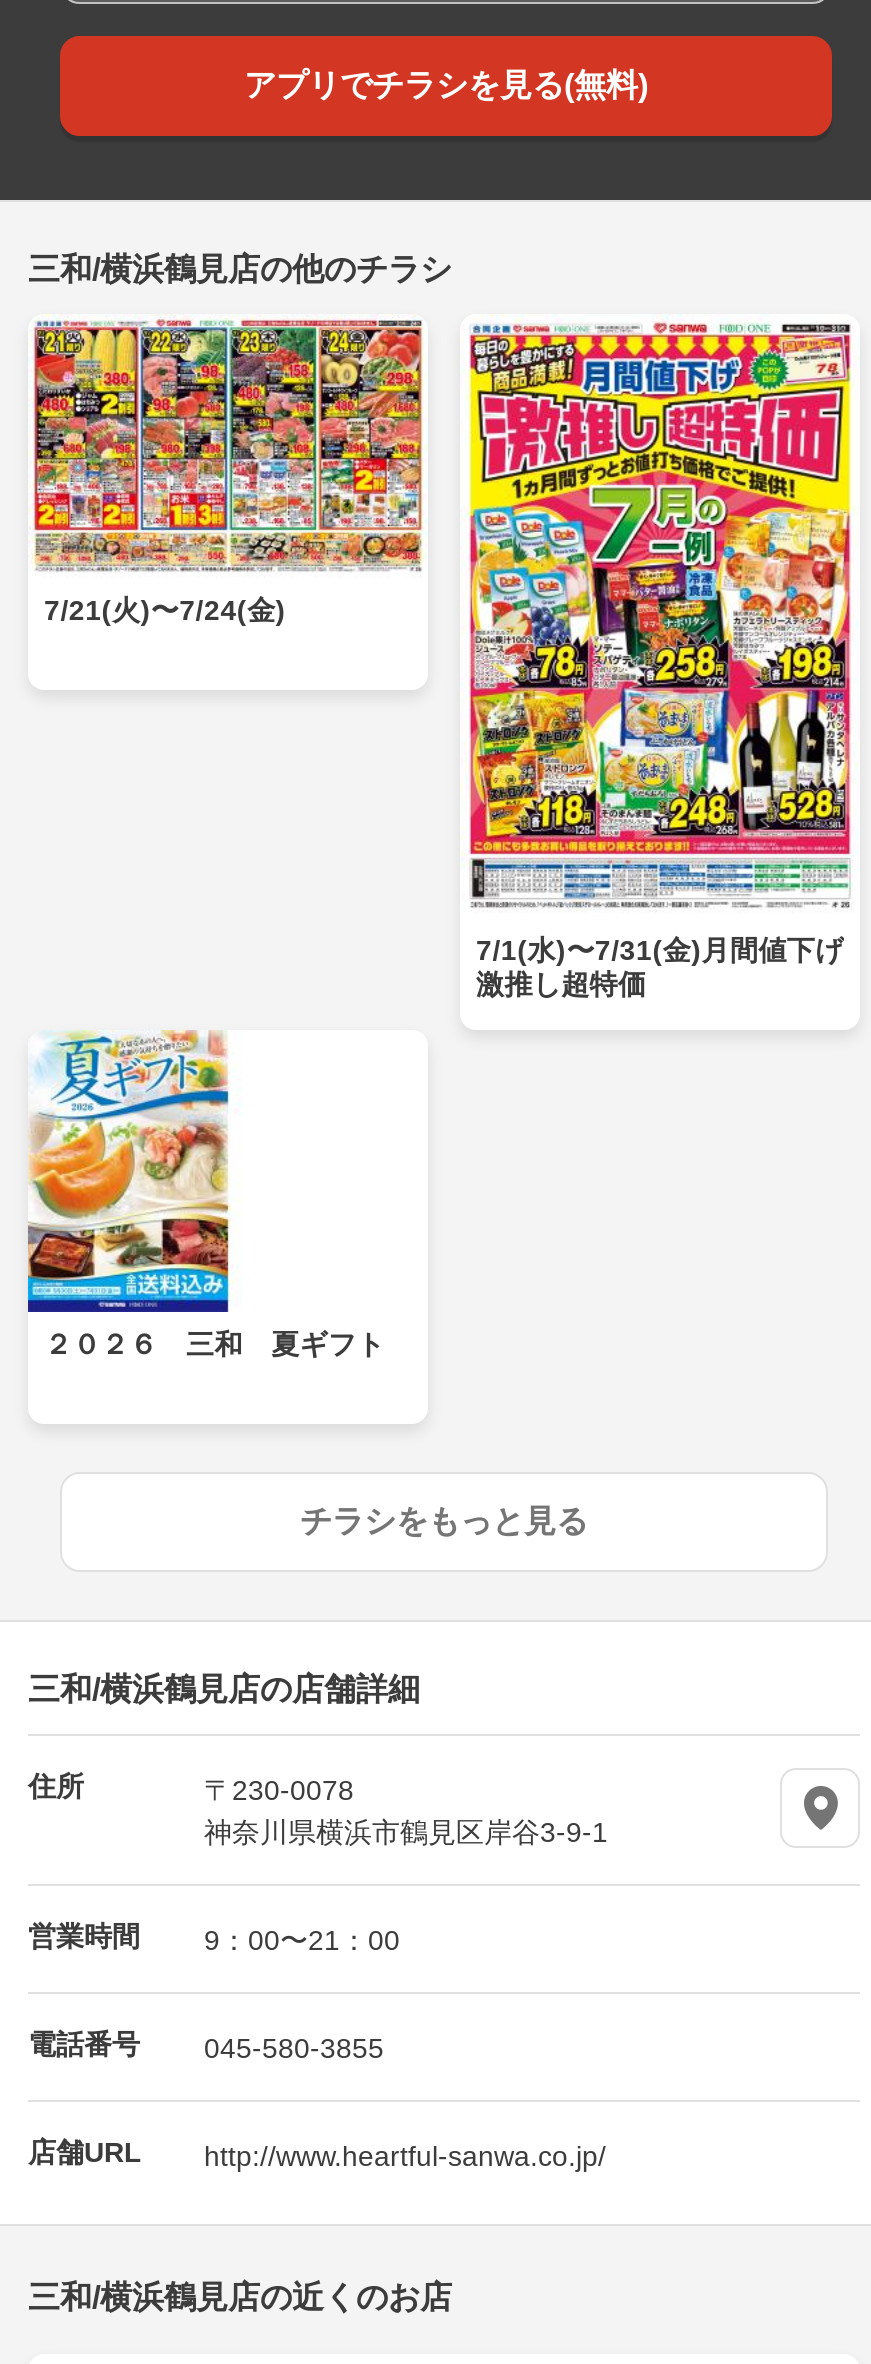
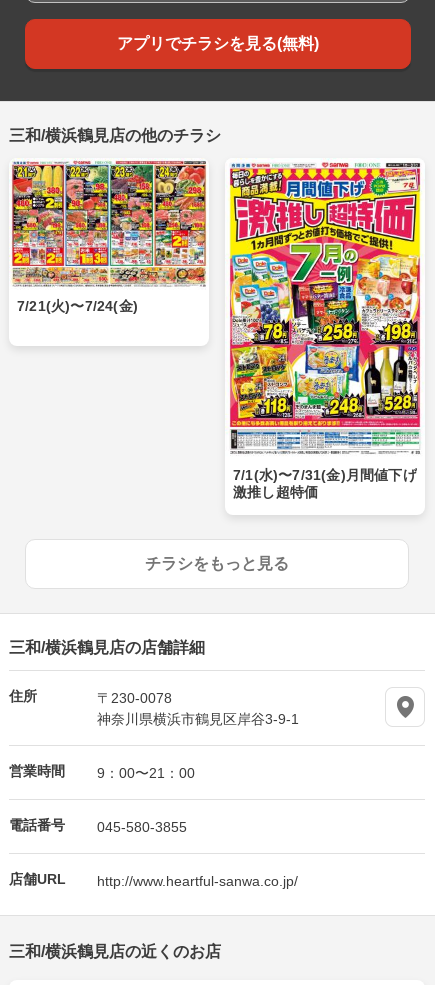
[26,1028,385,1360] [image] | ２０２６ 三和 夏ギフト -> none

